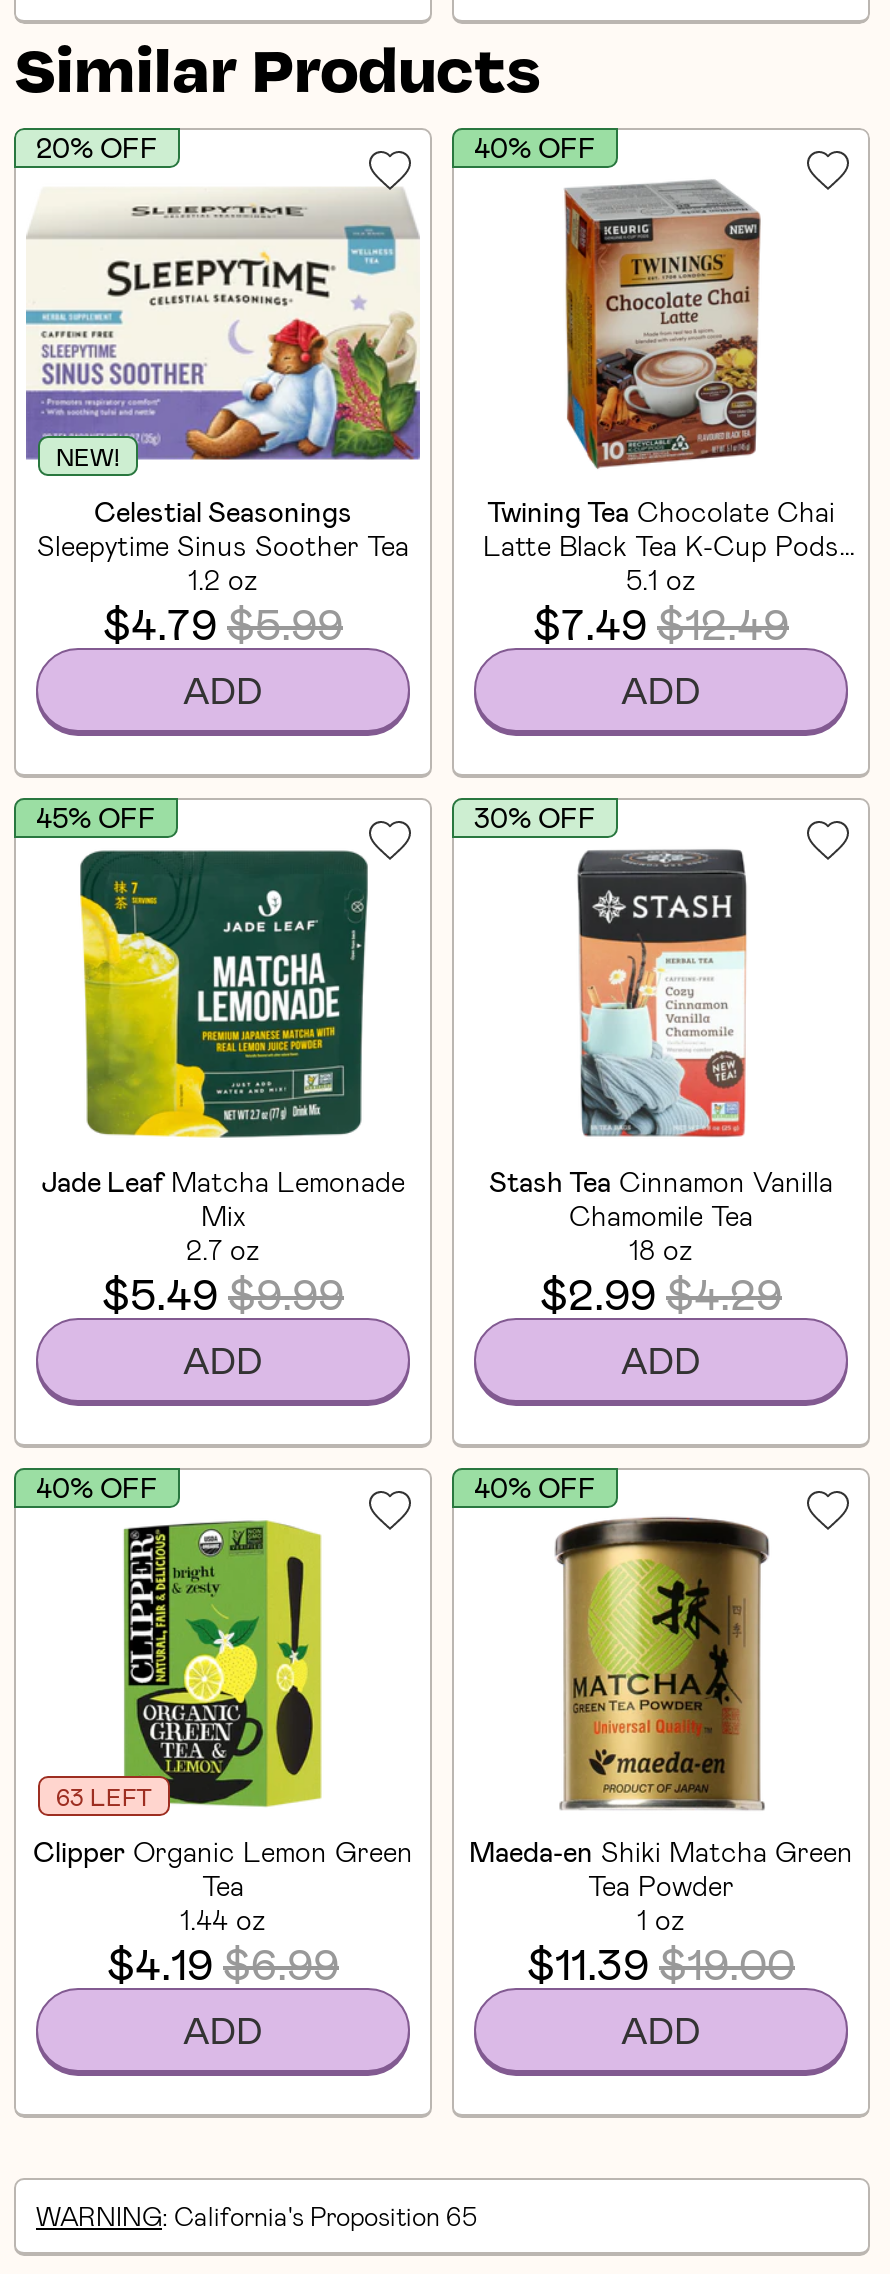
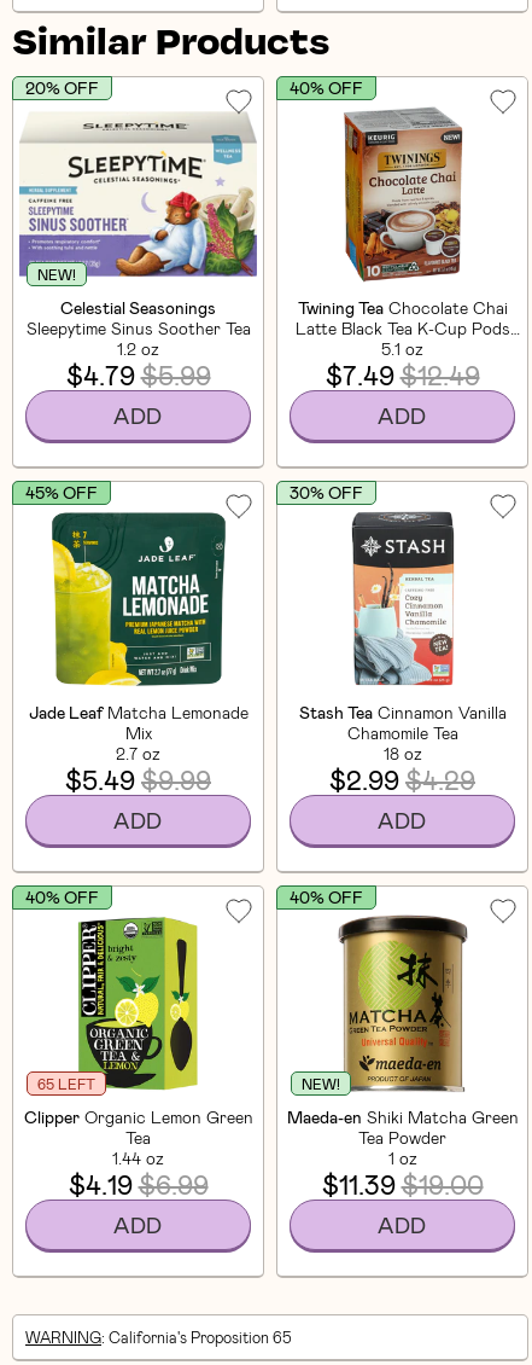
none -> [302,1074,340,1091] NEW!
[56,1781,152,1809] 63 LEFT -> [37,1074,95,1091] 65 LEFT

